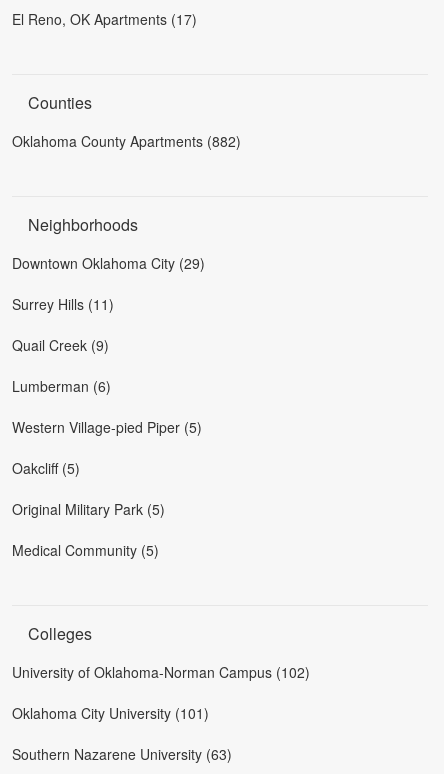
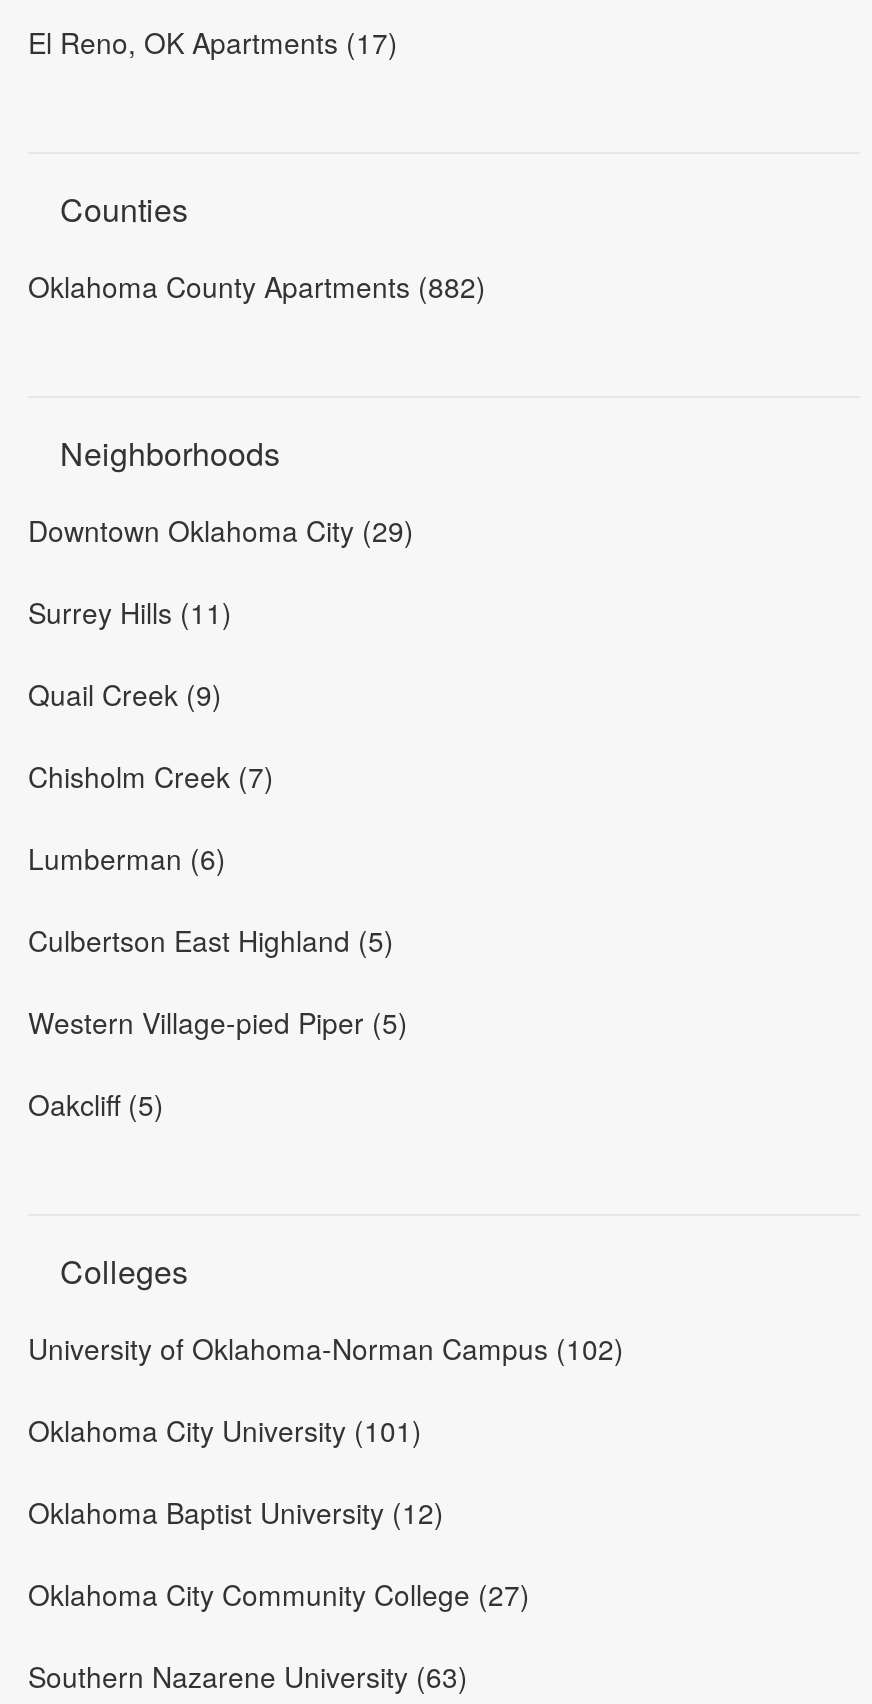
none -> [28,755,274,795] Chisholm Creek (7)
none -> [28,919,394,959] Culbertson East Highland (5)
[12,499,165,560] Original Military Park (5) | Medical Community (5) -> none
none -> [28,1491,530,1613] Oklahoma Baptist University (12) | Oklahoma City Community College (27)

